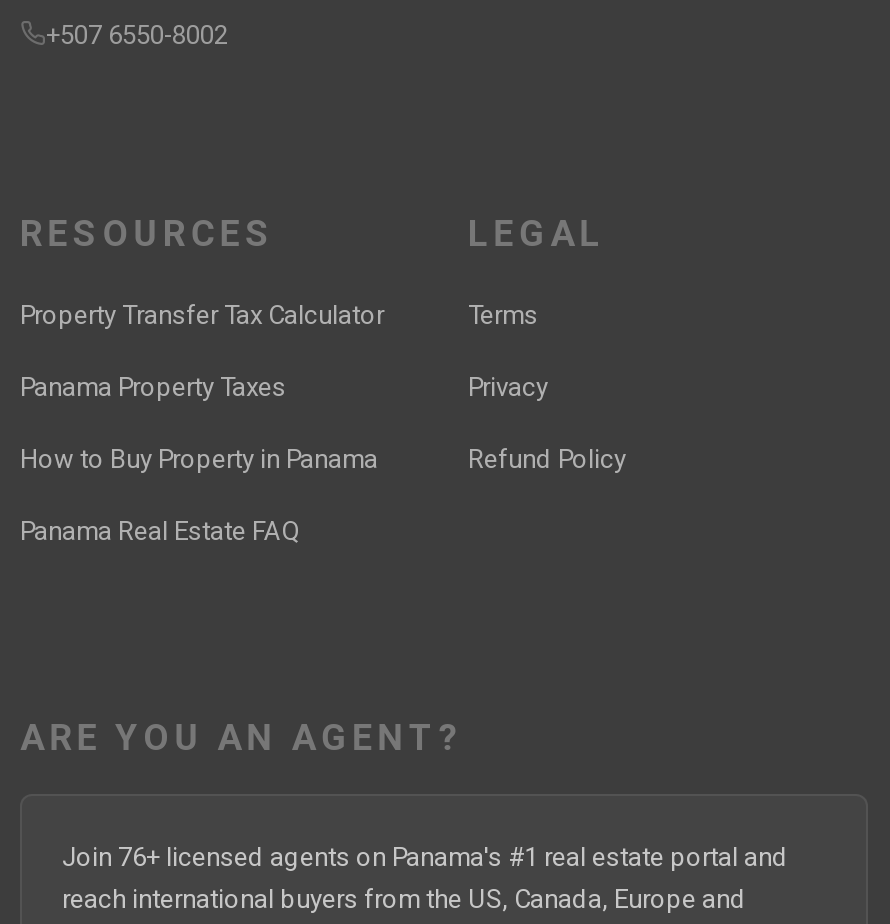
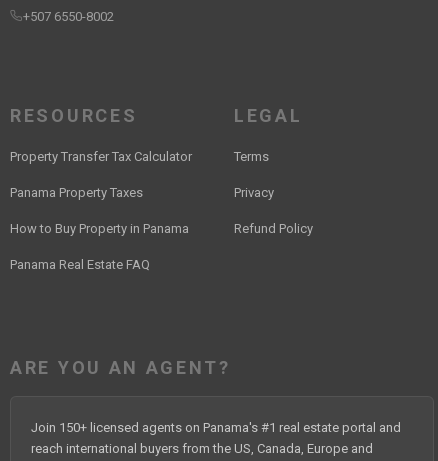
[62,842,788,872] Join 76+ licensed agents on Panama's #1 real estate portal and -> [31,420,401,435] Join 150+ licensed agents on Panama's #1 real estate portal and

